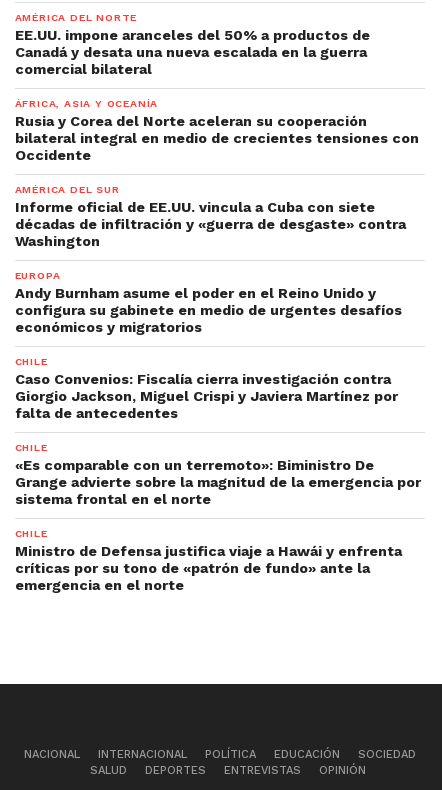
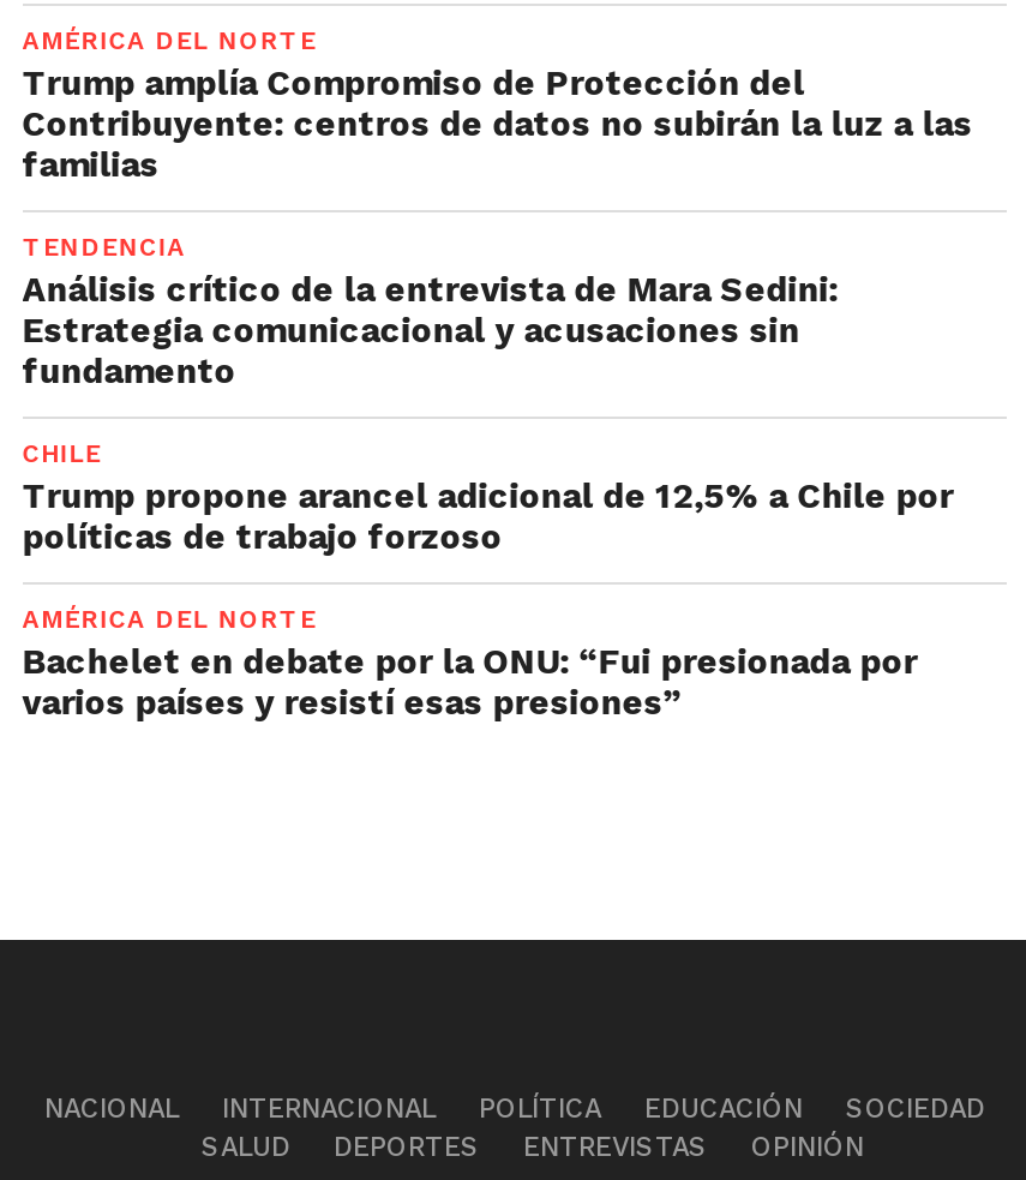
[15,27,419,335] EE.UU. impone aranceles del 50% a productos de | Canadá y desata una nueva escalada en la guerra | comercial bilateral | ÁFRICA, ASIA Y OCEANÍA | Rusia y Corea del Norte aceleran su cooperación | bilateral integral en medio de crecientes tensiones con | Occidente | AMÉRICA DEL SUR | Informe oficial de EE.UU. vincula a Cuba con siete | décadas de infiltración y «guerra de desgaste» contra | Washington | EUROPA | Andy Burnham asume el poder en el Reino Unido y | configura su gabinete en medio de urgentes desafíos | económicos y migratorios -> [22,64,972,390] Trump amplía Compromiso de Protección del | Contribuyente: centros de datos no subirán la luz a las | familias | TENDENCIA | Análisis crítico de la entrevista de Mara Sedini: | Estrategia comunicacional y acusaciones sin | fundamento
[15,371,421,593] Caso Convenios: Fiscalía cierra investigación contra | Giorgio Jackson, Miguel Crispi y Javiera Martínez por | falta de antecedentes | CHILE | «Es comparable con un terremoto»: Biministro De | Grange advierte sobre la magnitud de la emergencia por | sistema frontal en el norte | CHILE | Ministro de Defensa justifica viaje a Hawái y enfrenta | críticas por su tono de «patrón de fundo» ante la | emergencia en el norte -> [22,477,953,721] Trump propone arancel adicional de 12,5% a Chile por | políticas de trabajo forzoso | AMÉRICA DEL NORTE | Bachelet en debate por la ONU: “Fui presionada por | varios países y resistí esas presiones”

